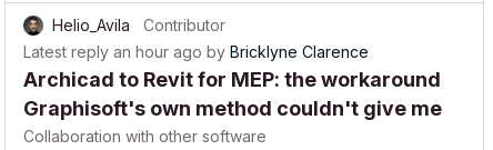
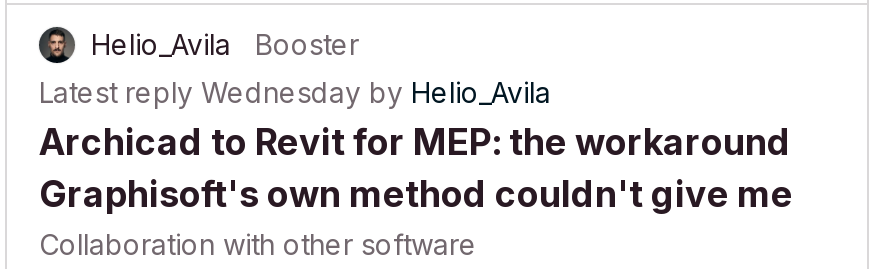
[23,15,369,61] Contributor | Latest reply an hour ago by Bricklyne Clarence -> [39,27,551,109] Booster | Latest reply Wednesday by Helio_Avila

